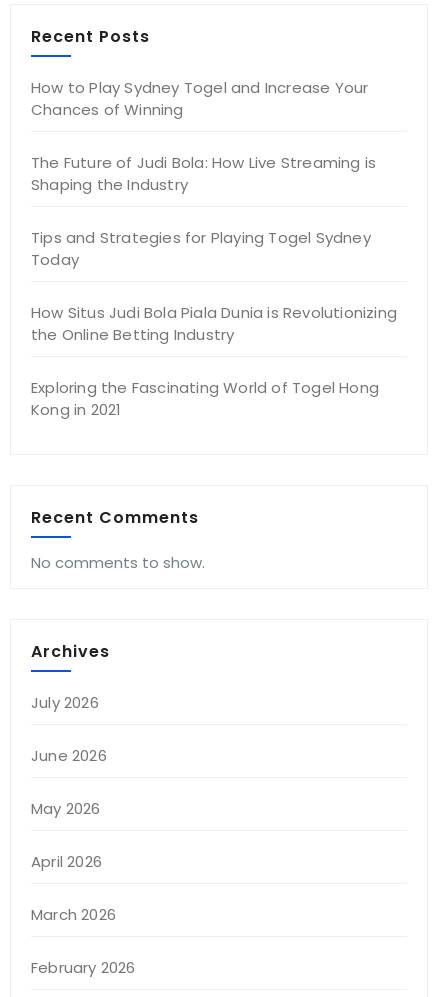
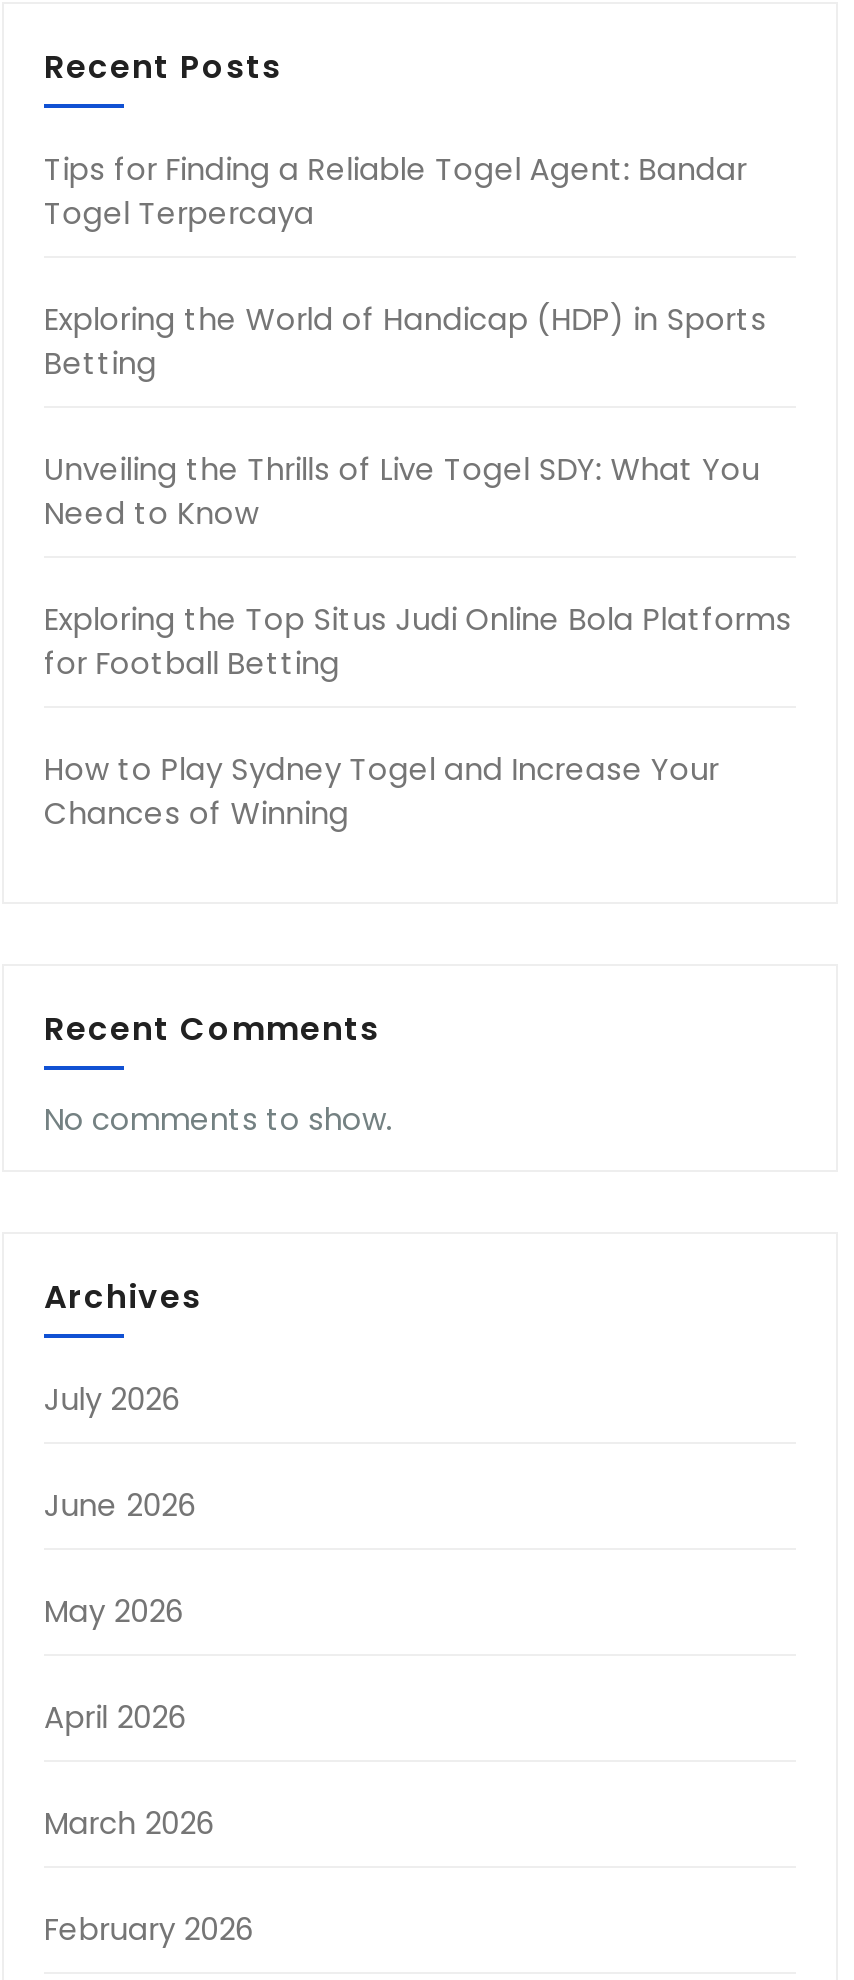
none -> [44,148,792,684] Tips for Finding a Reliable Togel Agent: Bandar | Togel Terpercaya | Exploring the World of Handicap (HDP) in Sports | Betting | Unveiling the Thrills of Live Togel SDY: What You | Need to Know | Exploring the Top Situs Judi Online Bola Platforms | for Football Betting
moved [31,77,368,120] -> [44,748,719,834]: How to Play Sydney Togel and Increase Your | Chances of Winning
[31,152,397,420] The Future of Judi Bola: How Live Streaming is | Shaping the Industry | Tips and Strategies for Playing Togel Sydney | Today | How Situs Judi Bola Piala Dunia is Revolutionizing | the Online Betting Industry | Exploring the Fascinating World of Togel Hong | Kong in 2021 -> none

